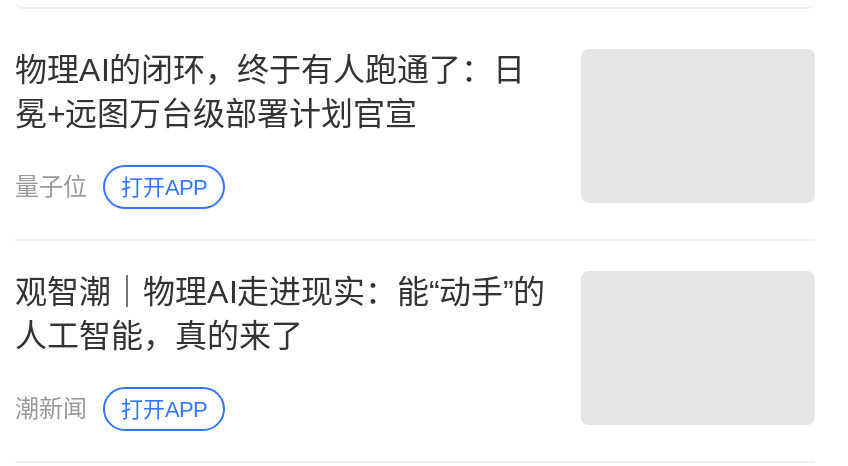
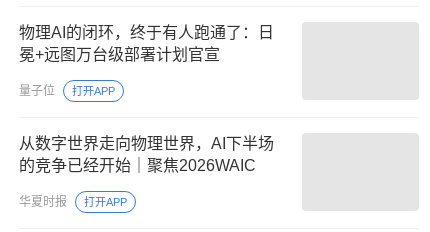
[15,274,545,352] 观智潮｜物理AI走进现实：能“动手”的 | 人工智能，真的来了 -> [19,135,274,174] 从数字世界走向物理世界，AI下半场 | 的竞争已经开始｜聚焦2026WAIC
[15,394,87,422] 潮新闻 -> [19,195,67,209] 华夏时报

